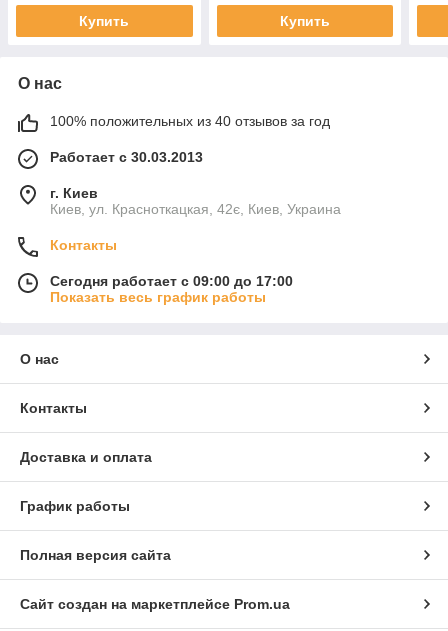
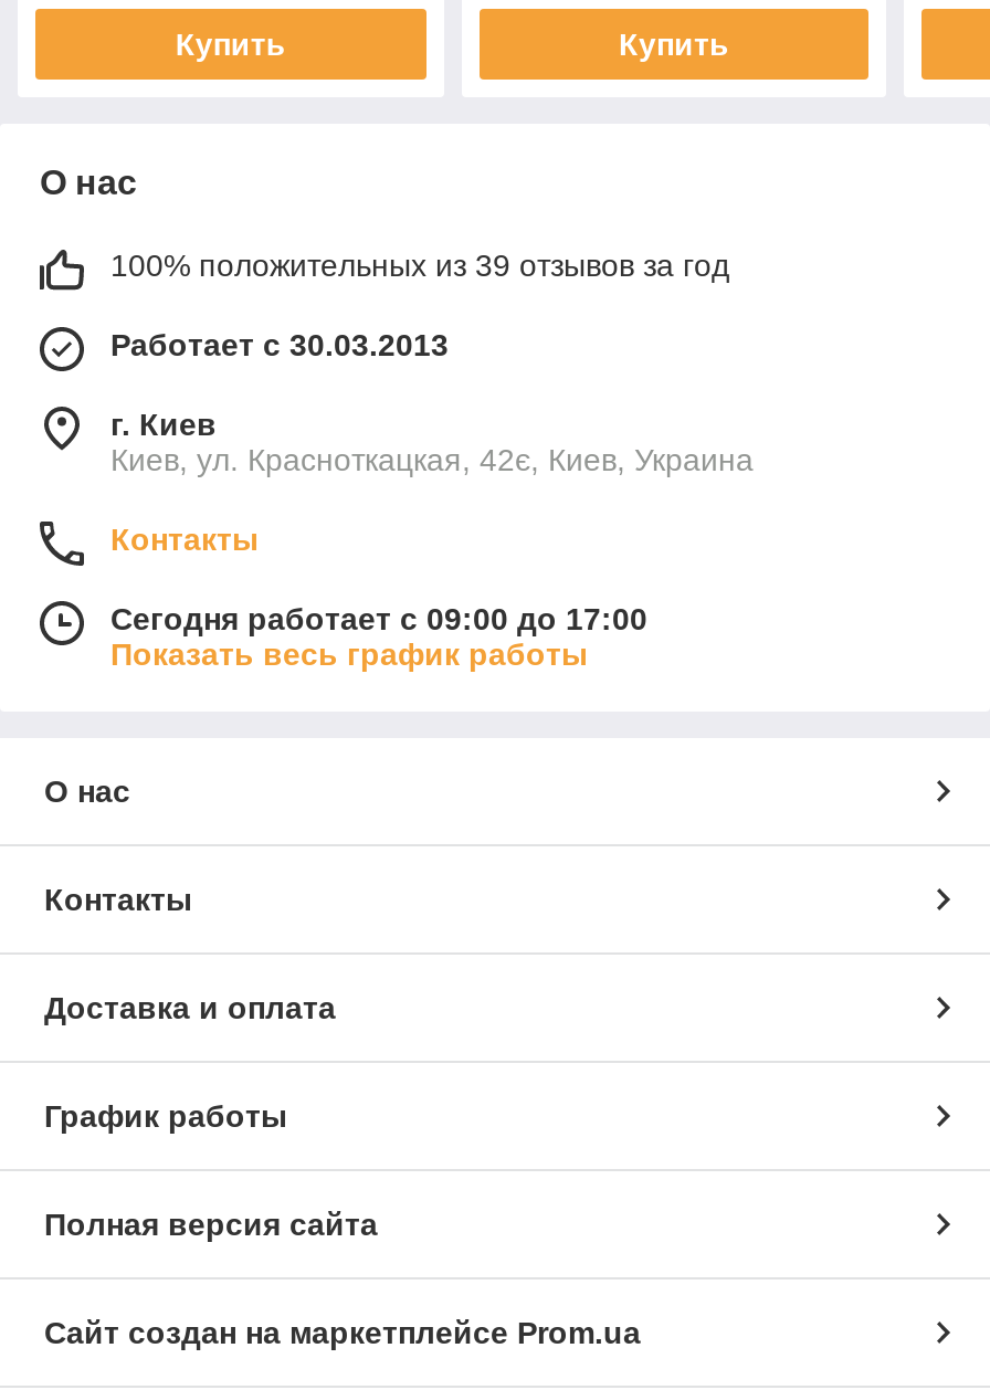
[50,113,330,129] 100% положительных из 40 отзывов за год -> [110,247,729,282] 100% положительных из 39 отзывов за год

